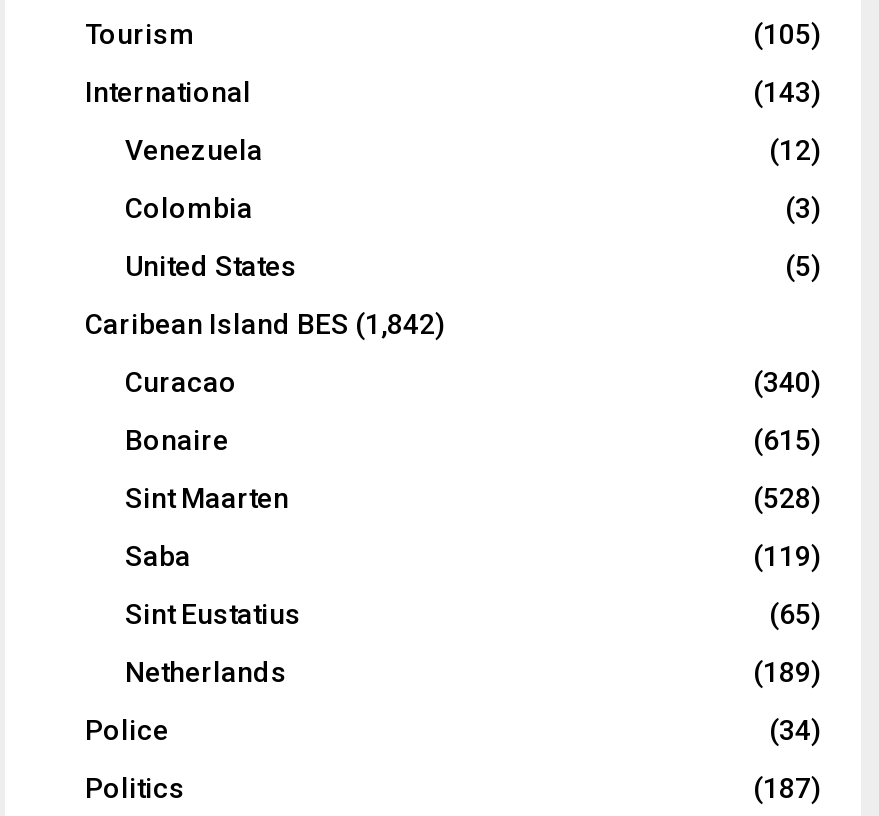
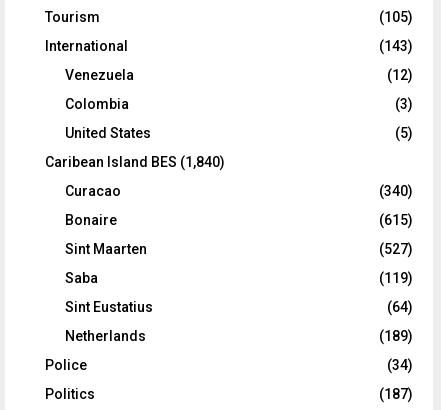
[85,307,445,339] Caribean Island BES (1,842) -> [45,154,225,170] Caribean Island BES (1,840)
[753,481,821,513] (528) -> [379,241,413,257] (527)
[769,597,821,629] (65) -> [387,299,413,315] (64)

